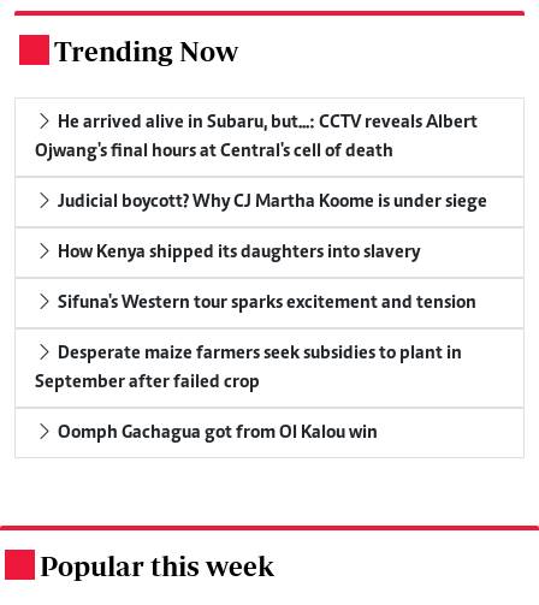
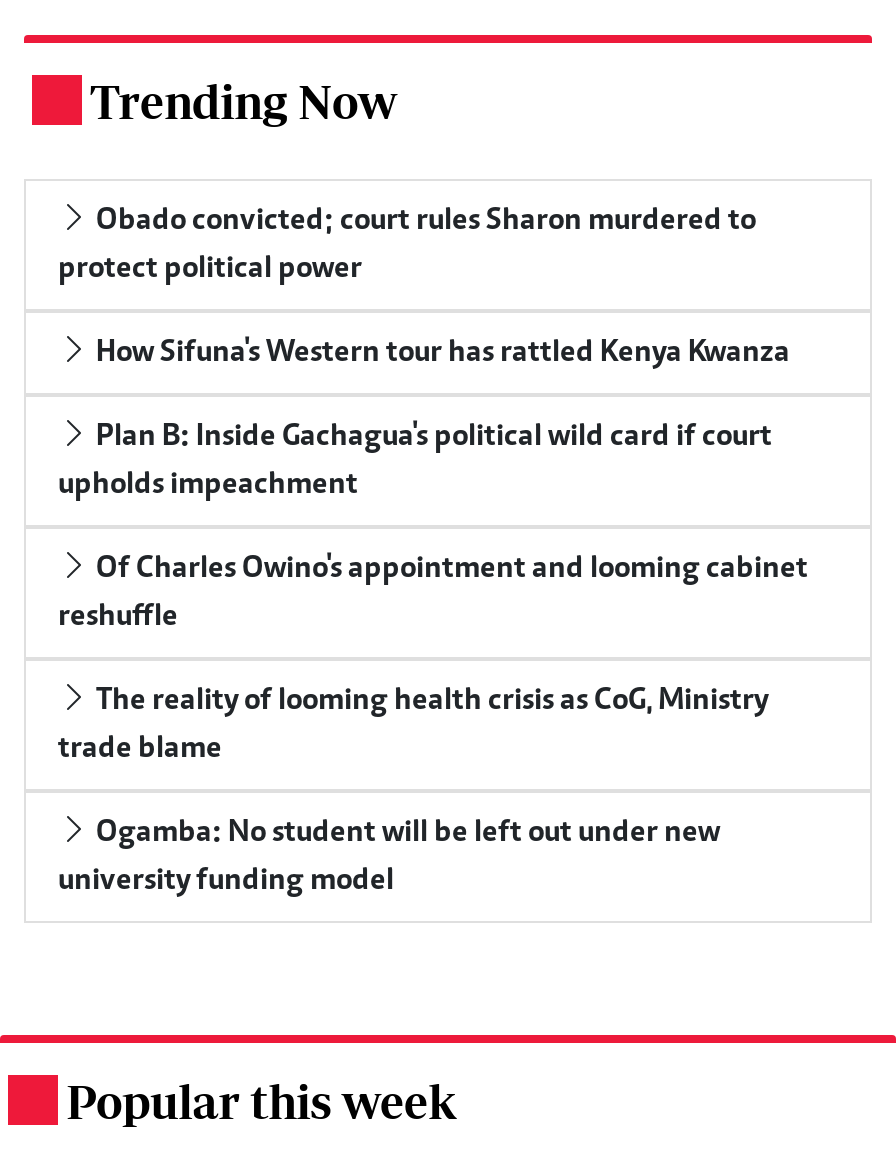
[35,113,487,442] He arrived alive in Subaru, but...: CCTV reveals Albert | Ojwang's final hours at Central's cell of death | Judicial boycott? Why CJ Martha Koome is under siege | How Kenya shipped its daughters into slavery | Sifuna's Western tour sparks excitement and tension | Desperate maize farmers seek subsidies to plant in | September after failed crop | Oomph Gachagua got from Ol Kalou win -> [58,204,808,896] Obado convicted; court rules Sharon murdered to | protect political power | How Sifuna's Western tour has rattled Kenya Kwanza | Plan B: Inside Gachagua's political wild card if court | upholds impeachment | Of Charles Owino's appointment and looming cabinet | reshuffle | The reality of looming health crisis as CoG, Ministry | trade blame | Ogamba: No student will be left out under new | university funding model

